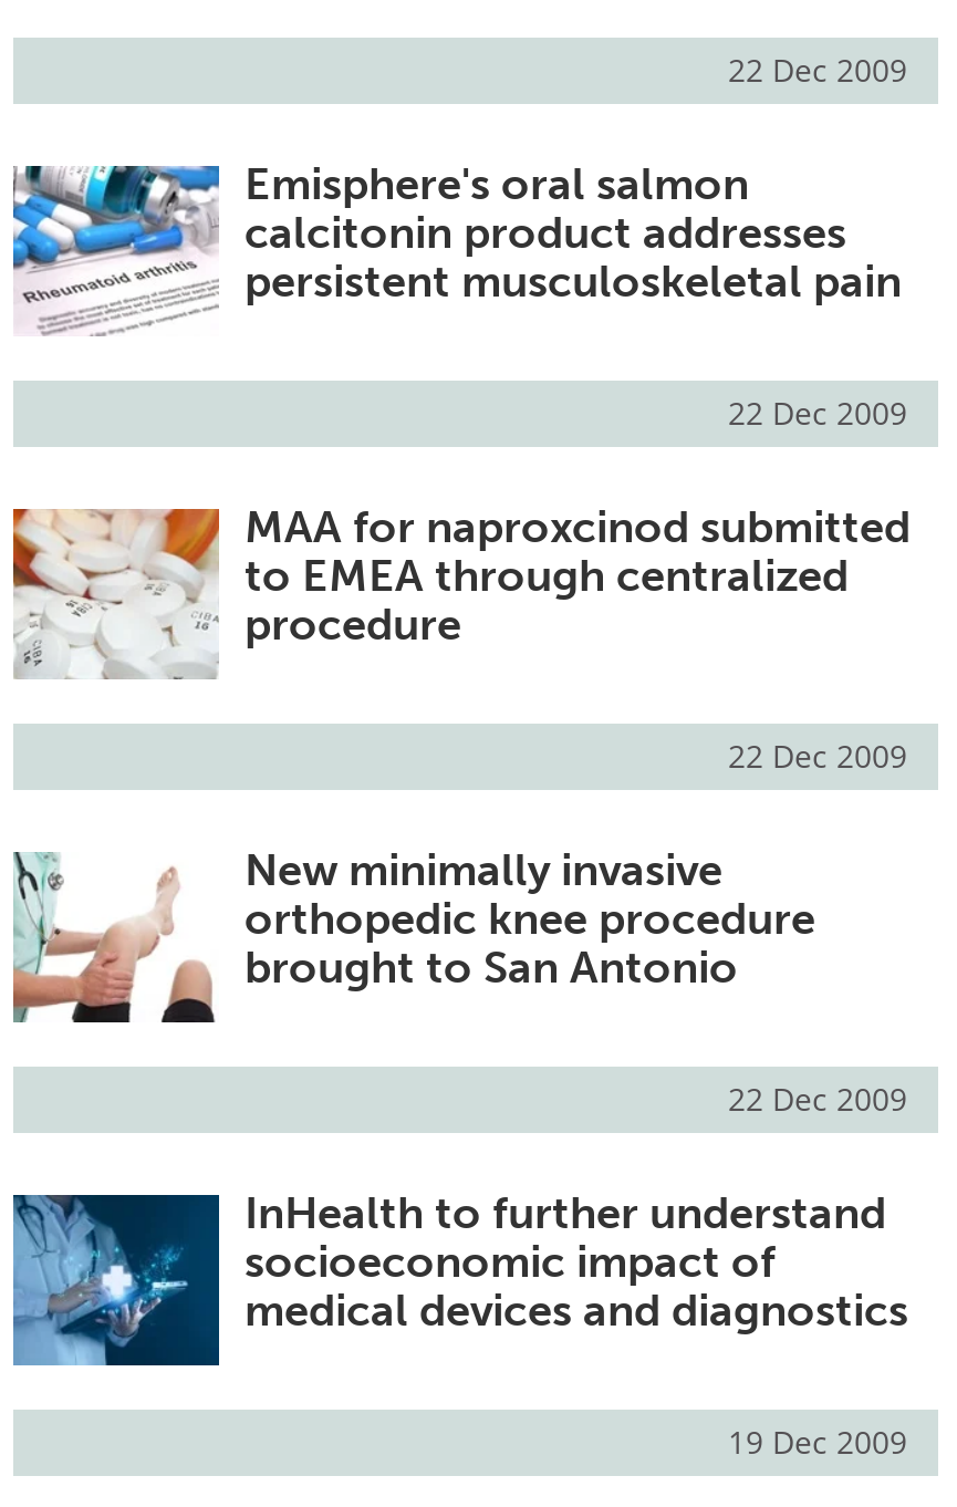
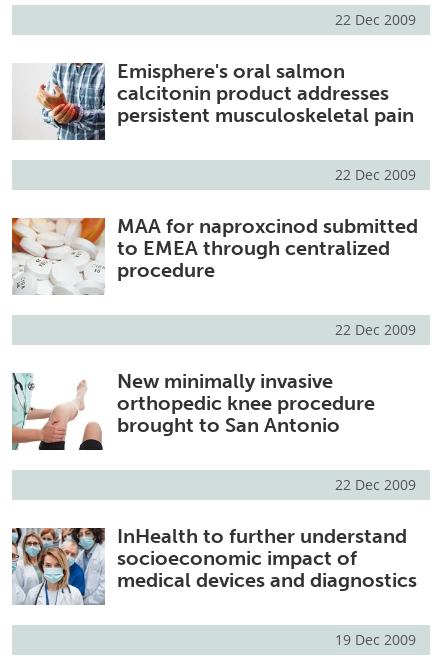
[11,164,219,336] [image] -> [12,62,106,141] [image]
[11,1193,221,1368] [image] -> [11,527,106,606] [image]

